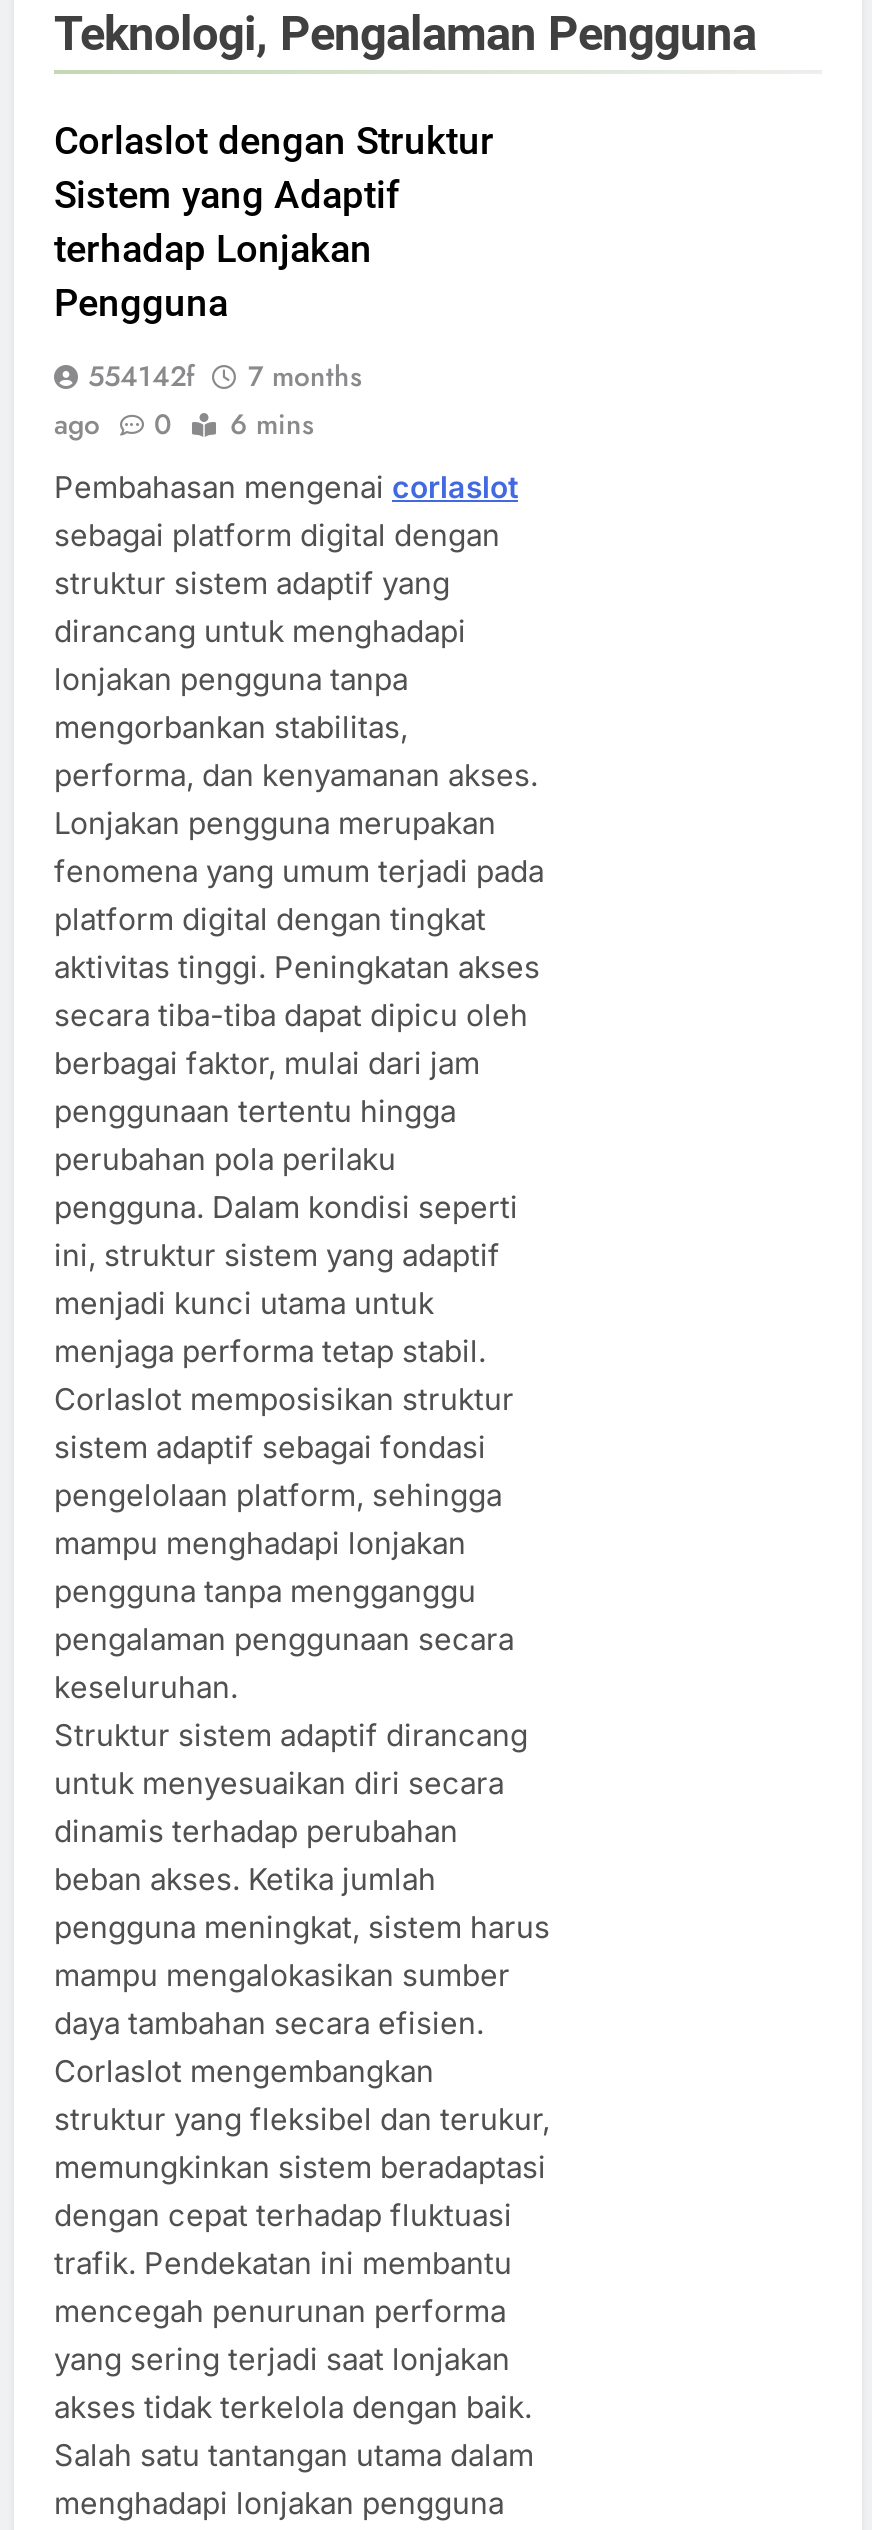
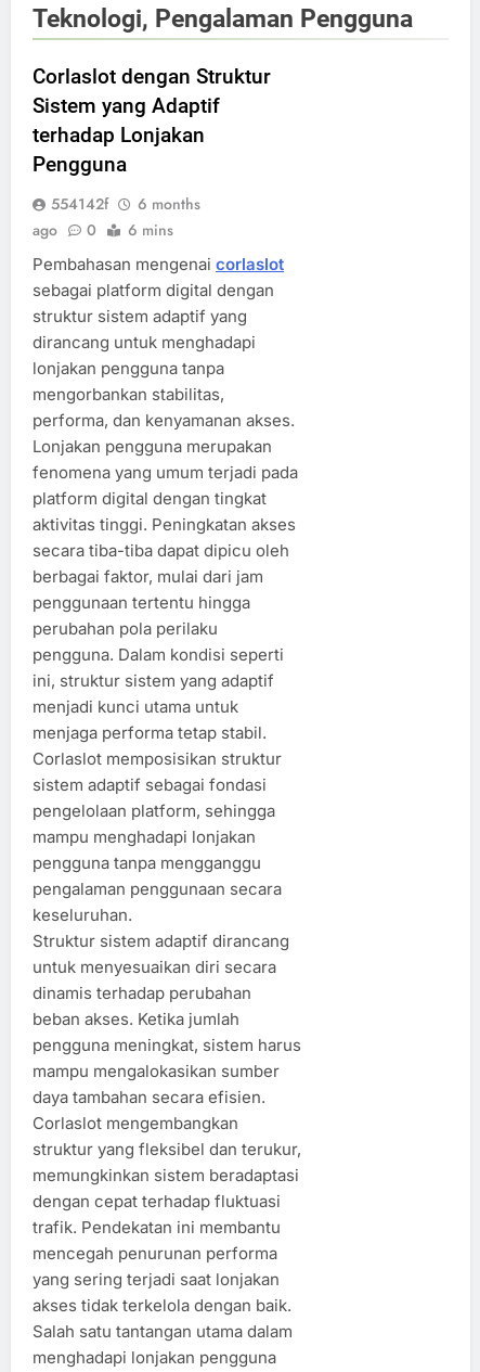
[88,356,362,396] 554142f 7 months -> [51,193,200,215] 554142f 6 months

